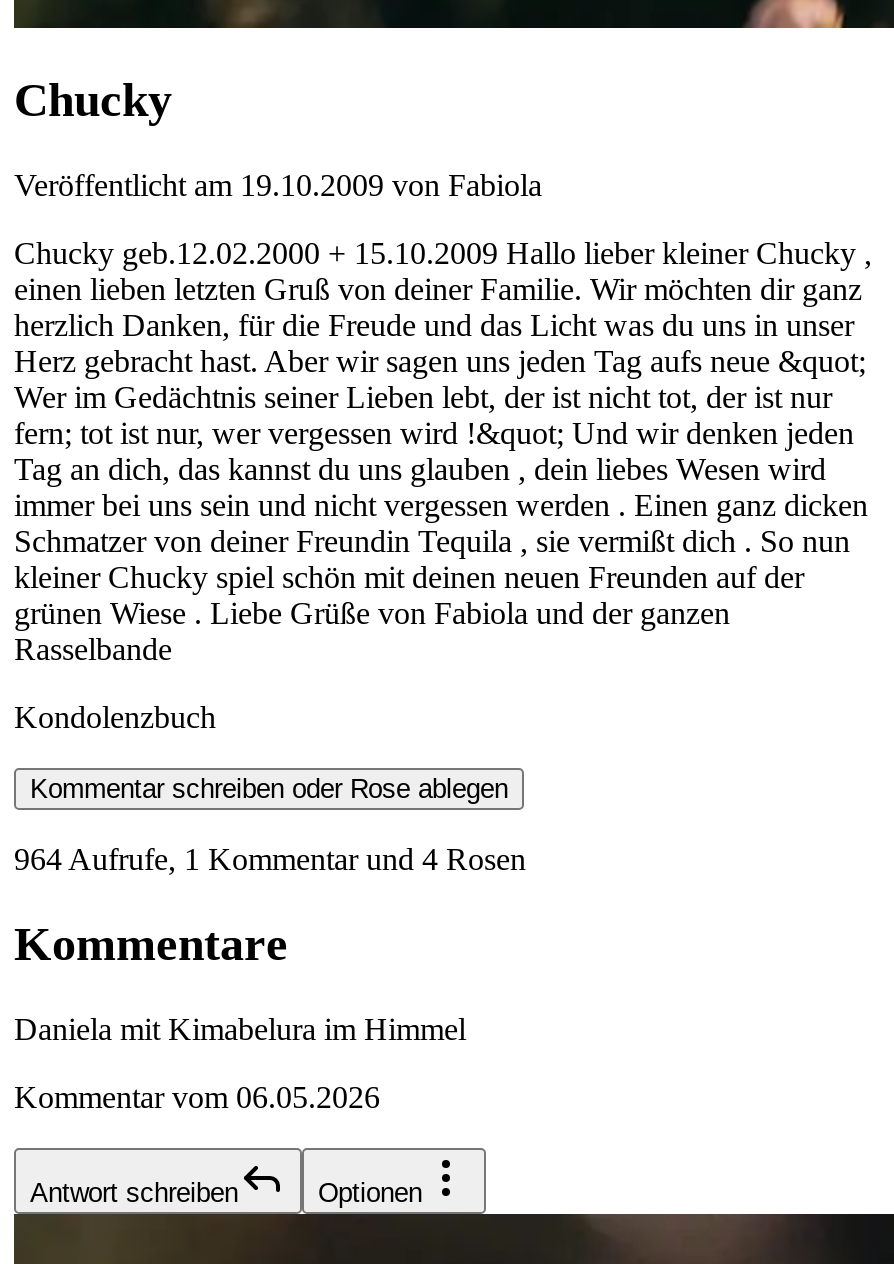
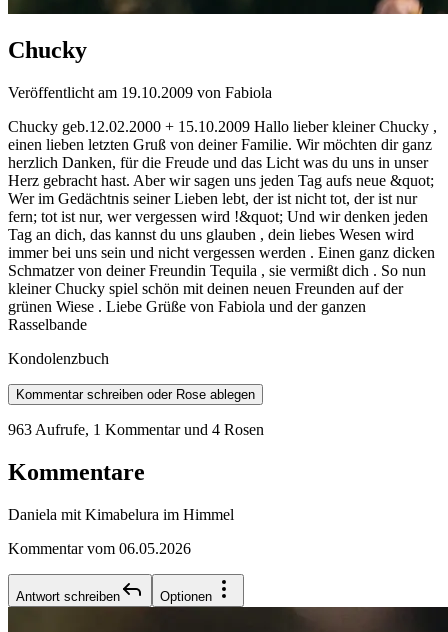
[14,843,526,877] 964 Aufrufe, 1 Kommentar und 4 Rosen -> [8,421,264,438] 963 Aufrufe, 1 Kommentar und 4 Rosen

